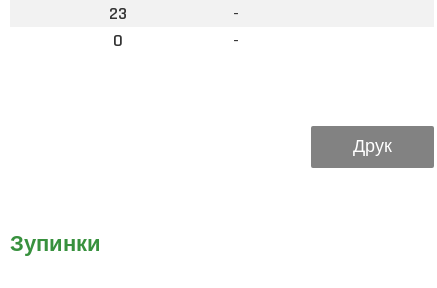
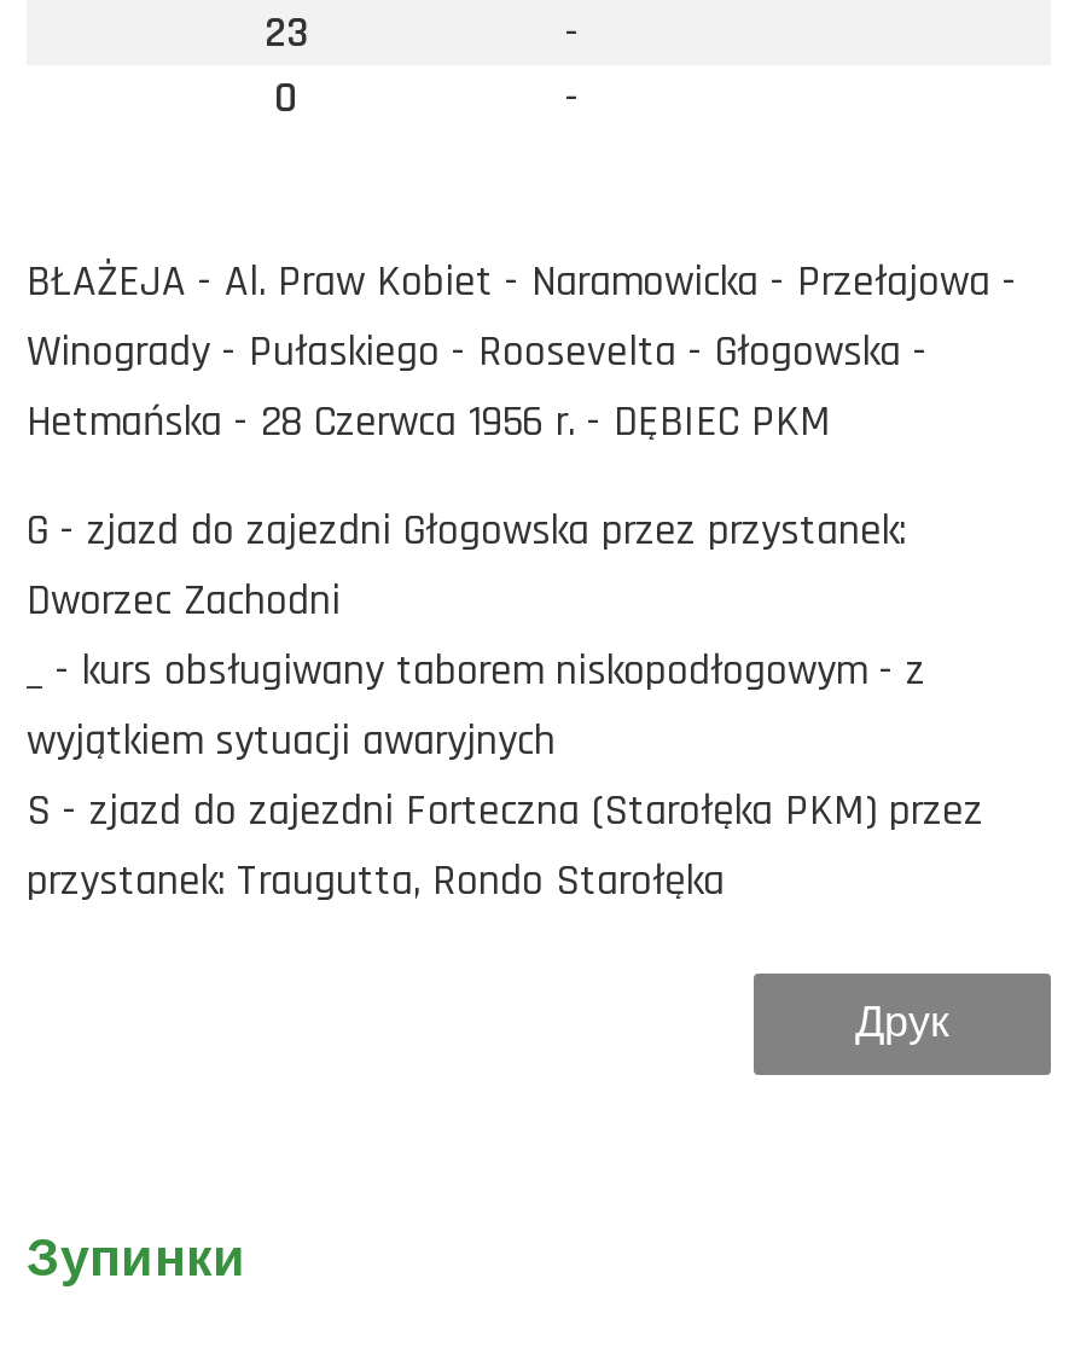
none -> [27,254,1017,908] BŁAŻEJA - Al. Praw Kobiet - Naramowicka - Przełajowa - | Winogrady - Pułaskiego - Roosevelta - Głogowska - | Hetmańska - 28 Czerwca 1956 r. - DĘBIEC PKM | G - zjazd do zajezdni Głogowska przez przystanek: | Dworzec Zachodni | _ - kurs obsługiwany taborem niskopodłogowym - z | wyjątkiem sytuacji awaryjnych | S - zjazd do zajezdni Forteczna (Starołęka PKM) przez | przystanek: Traugutta, Rondo Starołęka

